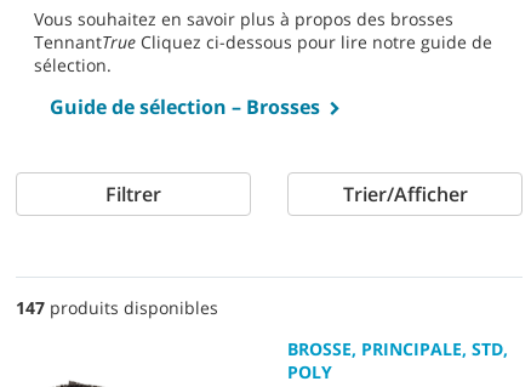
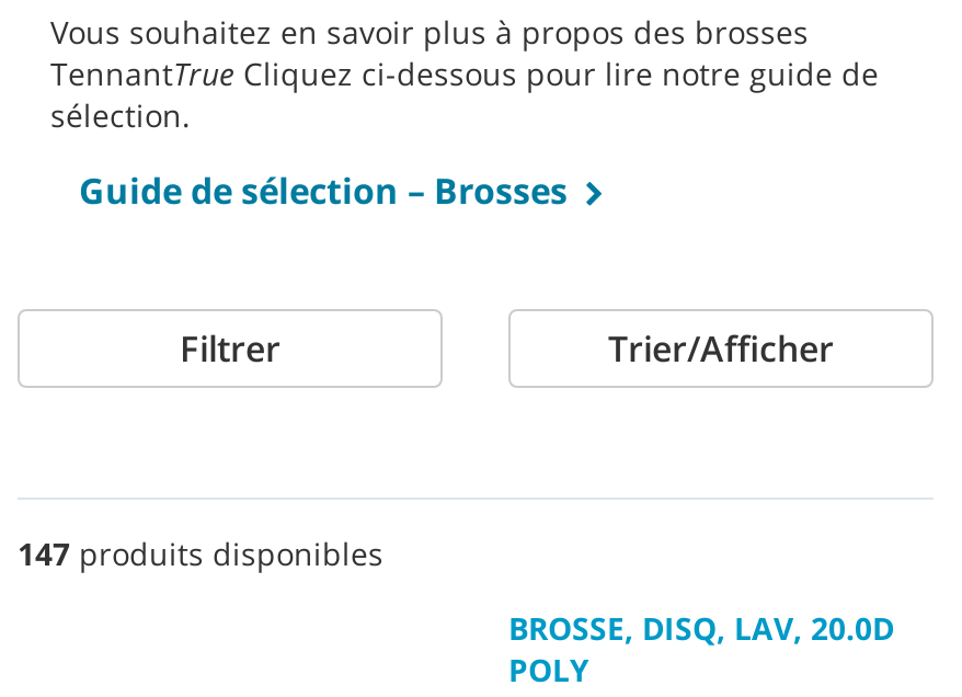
[287,337,508,360] BROSSE, PRINCIPALE, STD, -> [508,607,894,649] BROSSE, DISQ, LAV, 20.0D

